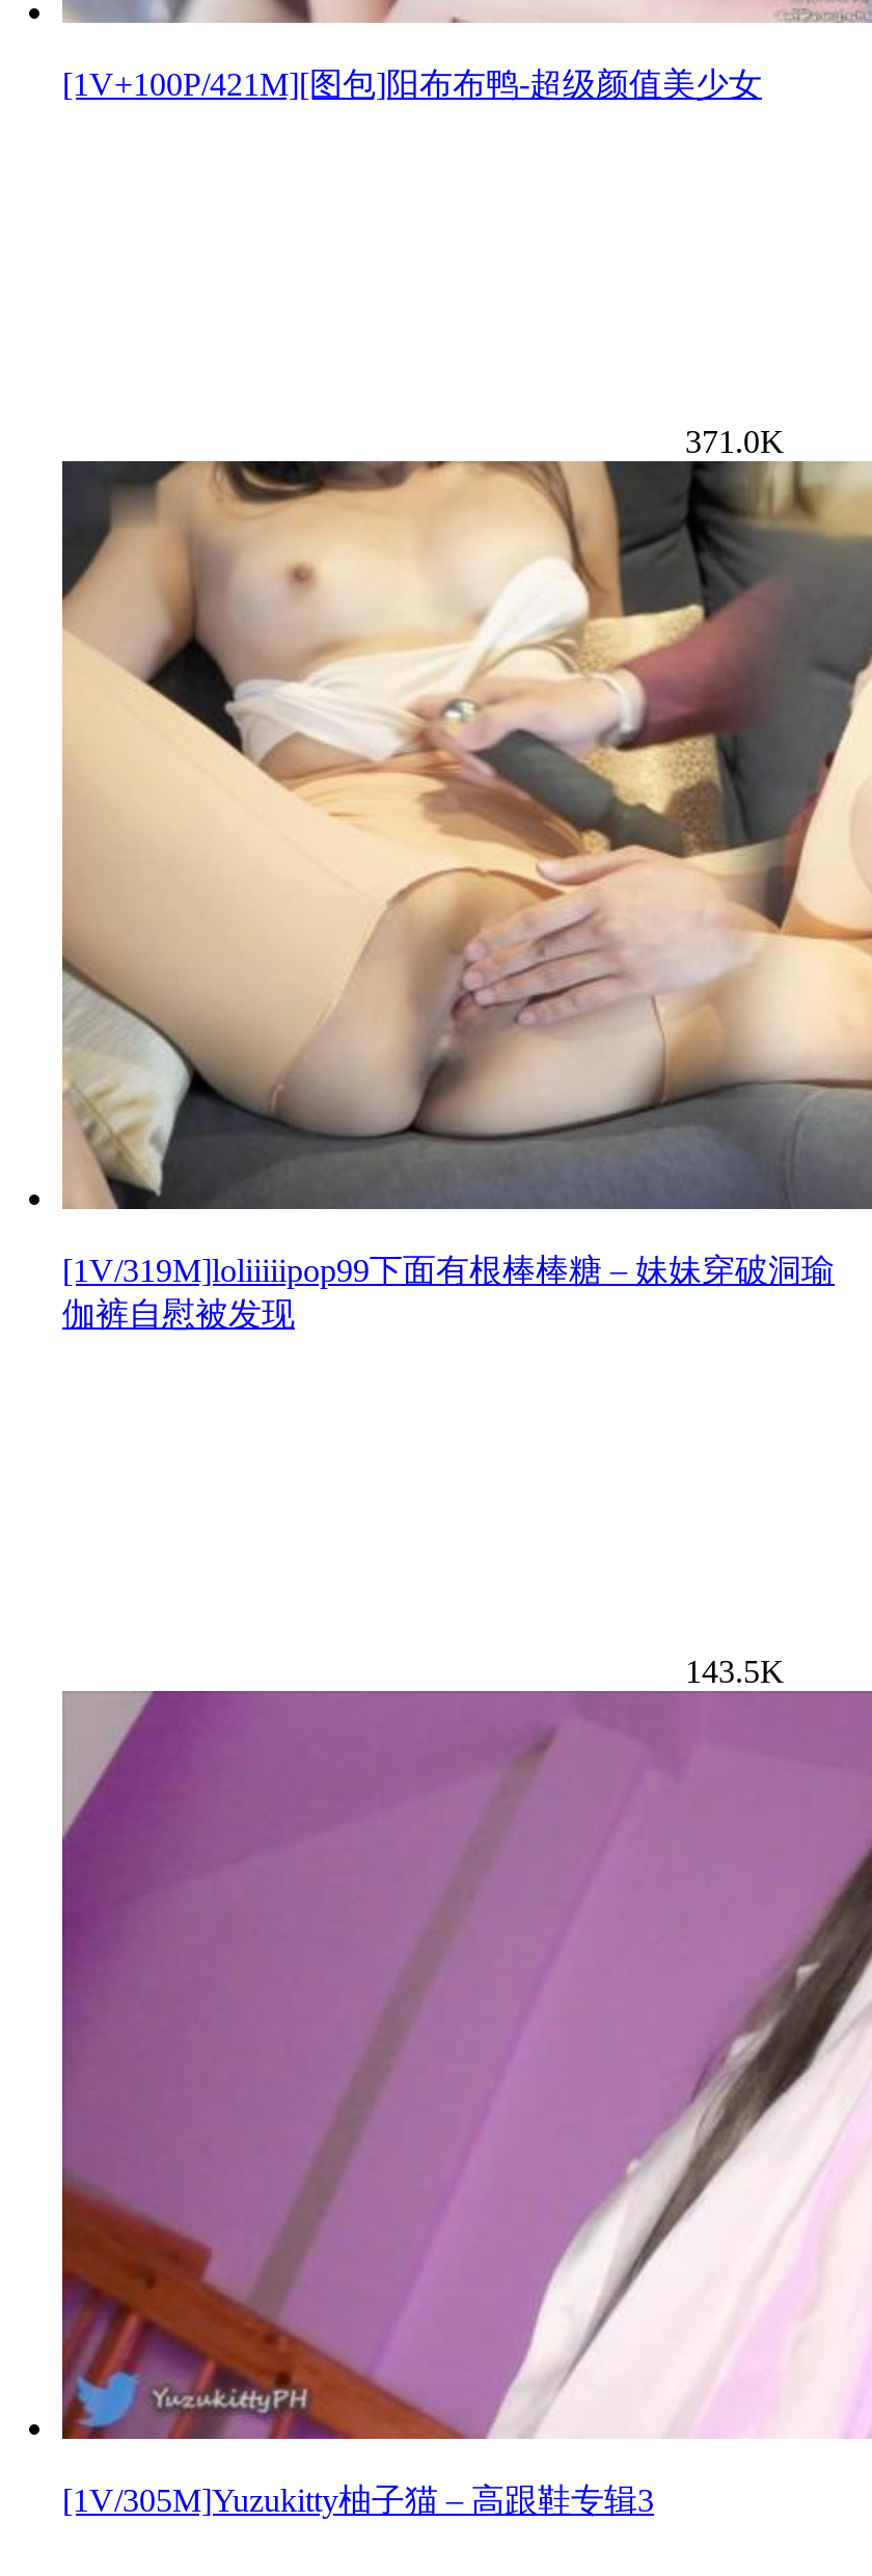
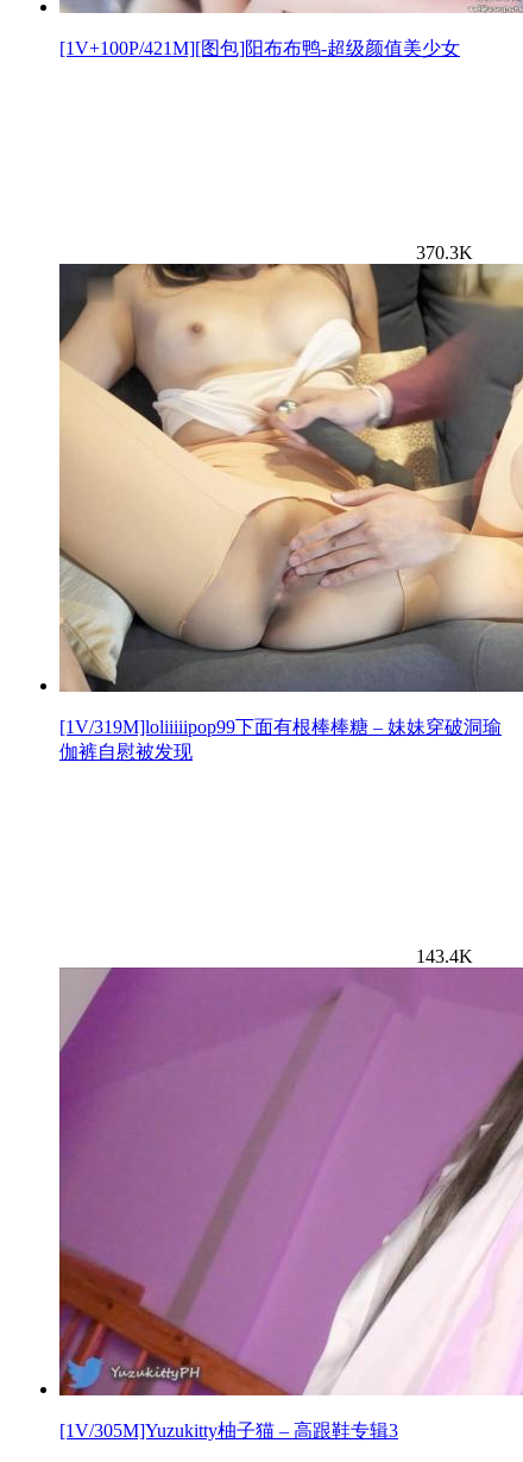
[685,425,785,460] 371.0K -> [416,243,473,263] 370.3K
[685,1654,785,1690] 143.5K -> [416,947,473,967] 143.4K

